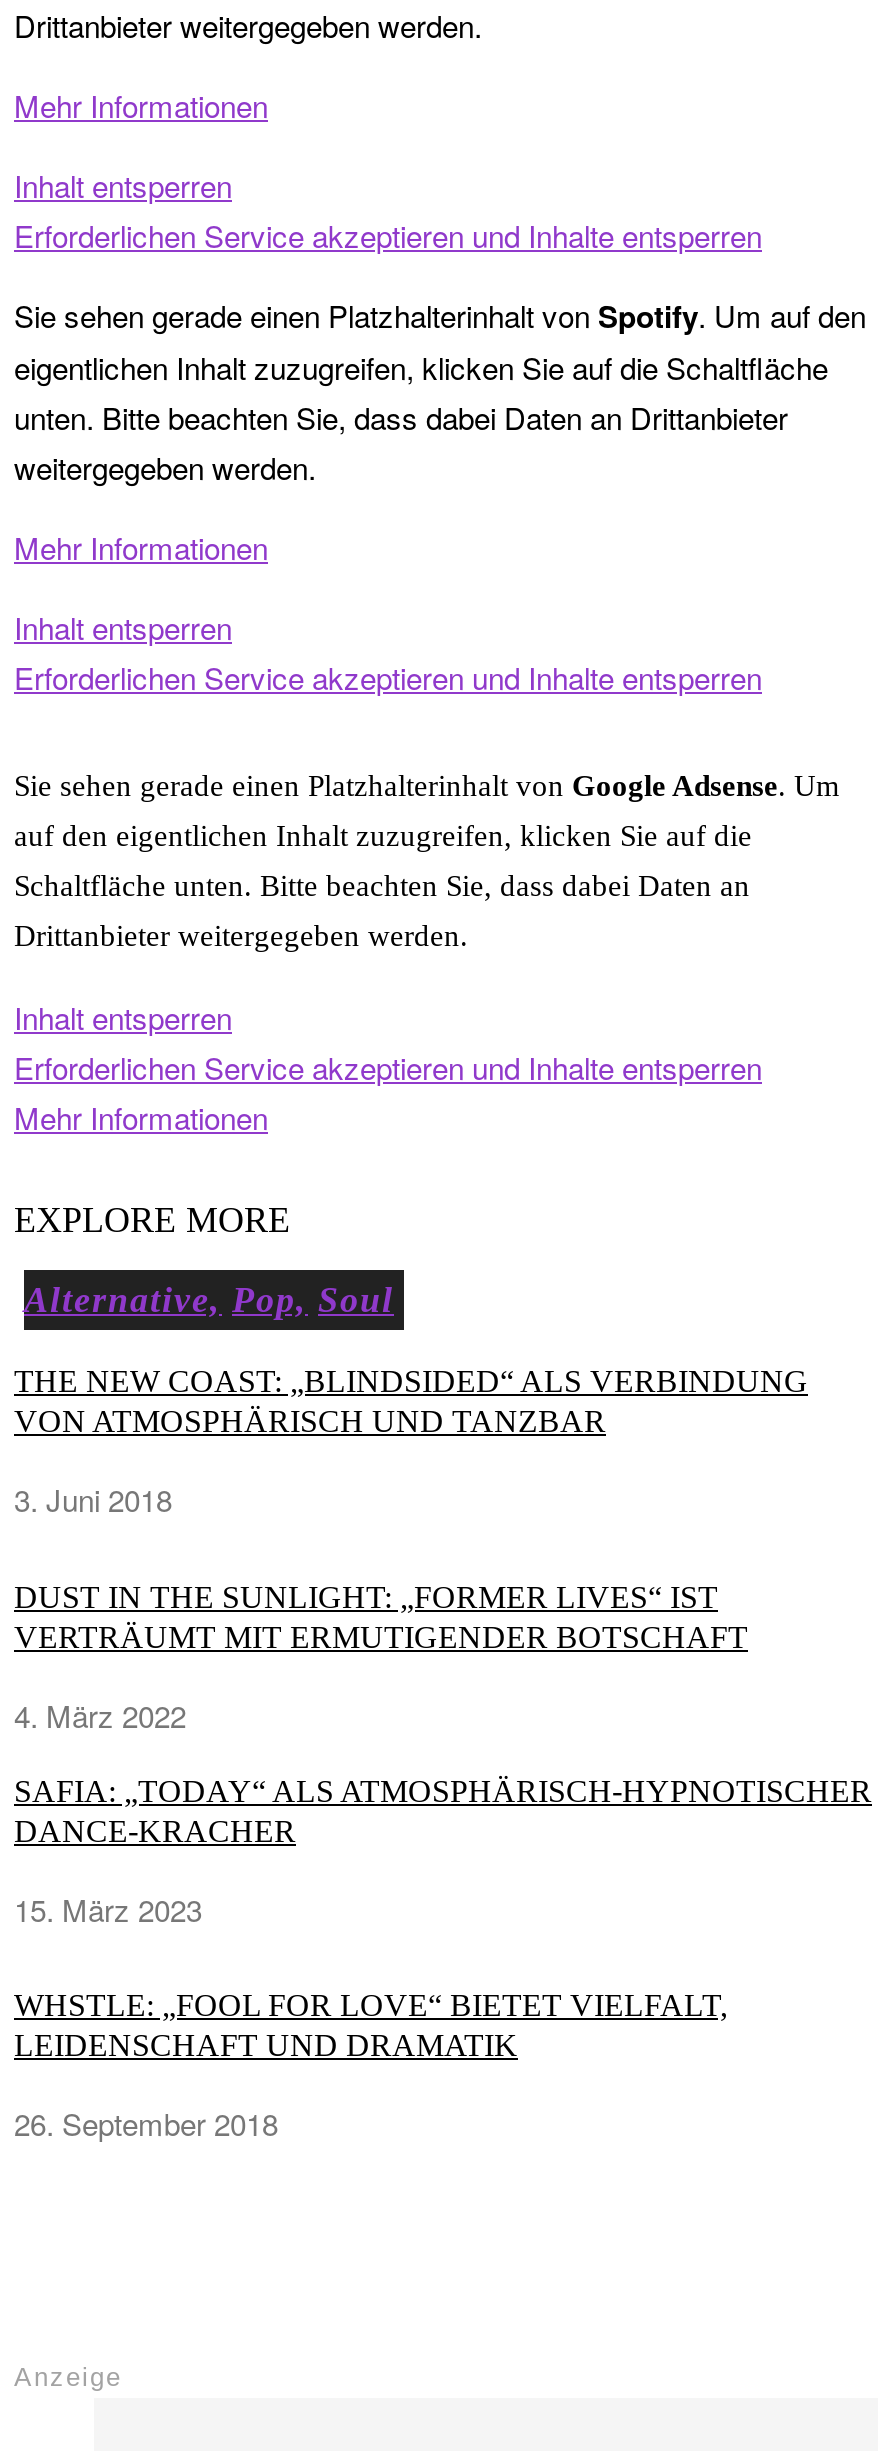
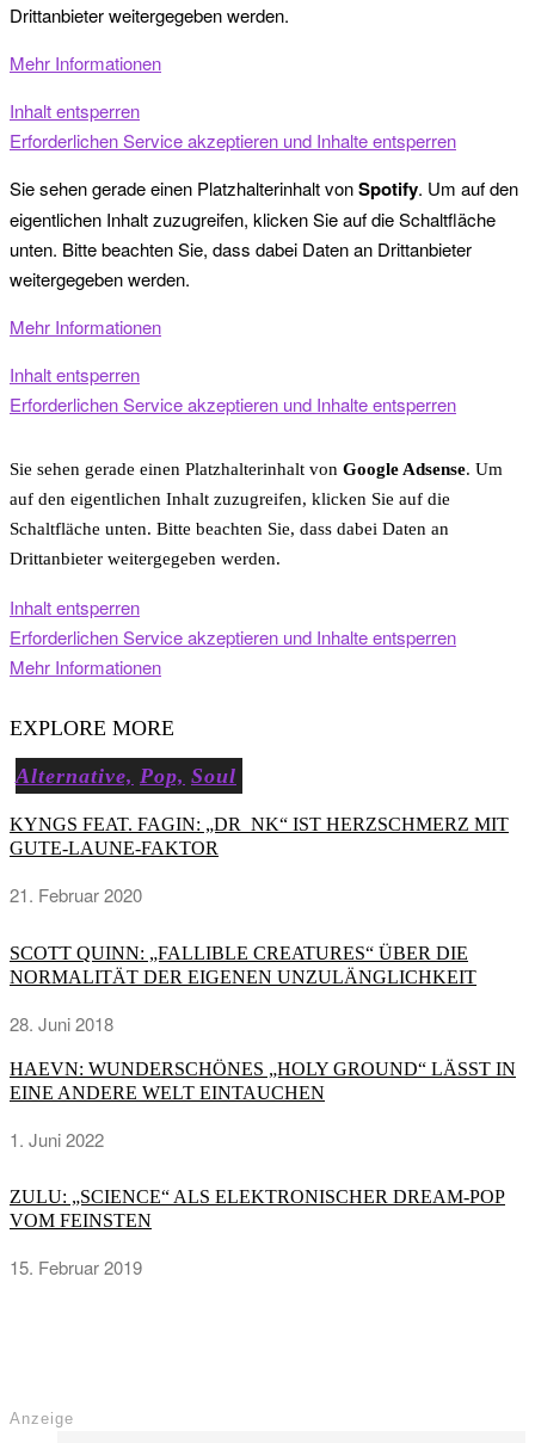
[14,1365,808,1439] THE NEW COAST: „BLINDSIDED“ ALS VERBINDUNG | VON ATMOSPHÄRISCH UND TANZBAR -> [10,814,509,859] KYNGS FEAT. FAGIN: „DR_NK“ IST HERZSCHMERZ MIT | GUTE-LAUNE-FAKTOR
[14,1479,172,1521] 3. Juni 2018 -> [10,882,142,907] 21. Februar 2020
[14,1580,748,1654] DUST IN THE SUNLIGHT: „FORMER LIVES“ IST | VERTRÄUMT MIT ERMUTIGENDER BOTSCHAFT -> [10,943,476,987] SCOTT QUINN: „FALLIBLE CREATURES“ ÜBER DIE | NORMALITÄT DER EIGENEN UNZULÄNGLICHKEIT
[14,1694,186,1736] 4. März 2022 -> [10,1011,113,1036] 28. Juni 2018
[14,1774,872,1848] SAFIA: „TODAY“ ALS ATMOSPHÄRISCH-HYPNOTISCHER | DANCE-KRACHER -> [10,1058,516,1103] HAEVN: WUNDERSCHÖNES „HOLY GROUND“ LÄSST IN | EINE ANDERE WELT EINTAUCHEN
[14,1888,202,1930] 15. März 2023 -> [10,1126,104,1152] 1. Juni 2022
[14,1989,728,2063] WHSTLE: „FOOL FOR LOVE“ BIETET VIELFALT, | LEIDENSCHAFT UND DRAMATIK -> [10,1187,505,1231] ZULU: „SCIENCE“ ALS ELEKTRONISCHER DREAM-POP | VOM FEINSTEN
[14,2103,278,2145] 26. September 2018 -> [10,1255,142,1280] 15. Februar 2019

